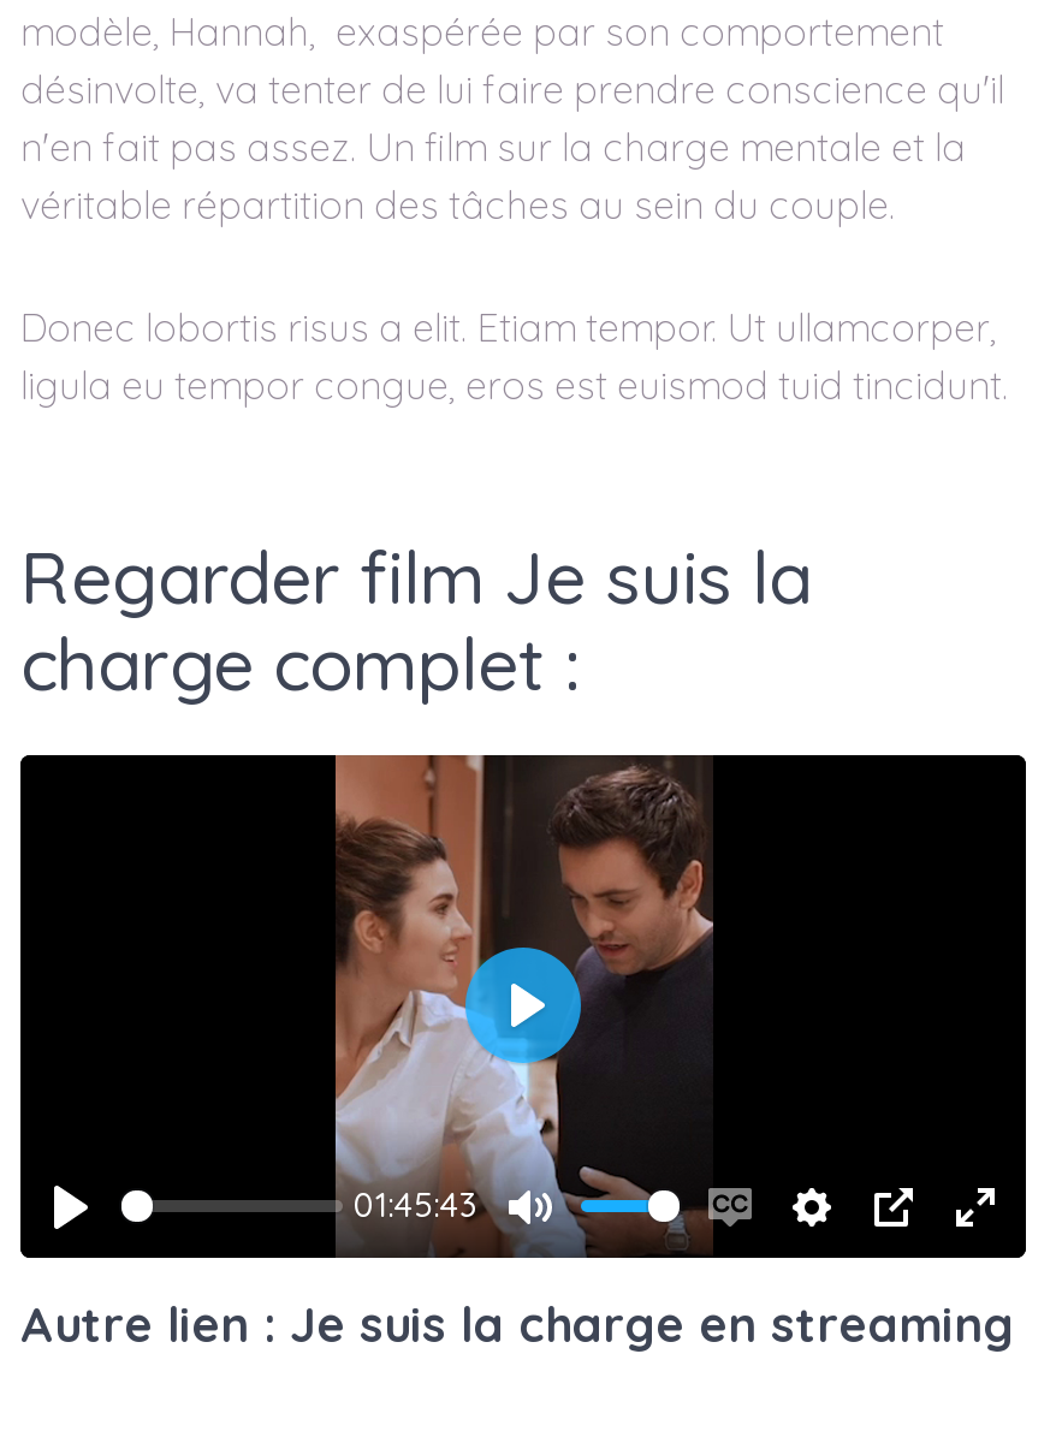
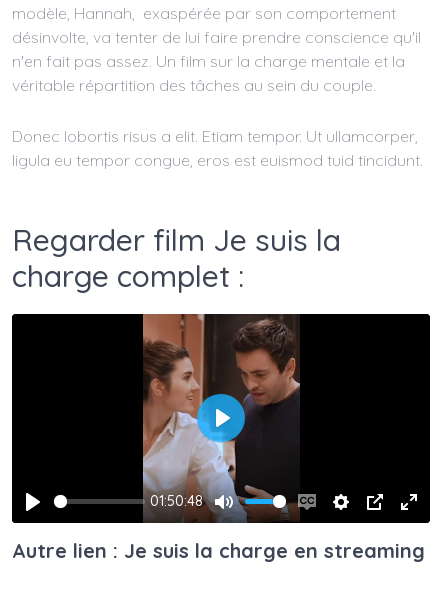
[354,1184,479,1227] 01:45:43 -> [150,492,203,510] 01:50:48

